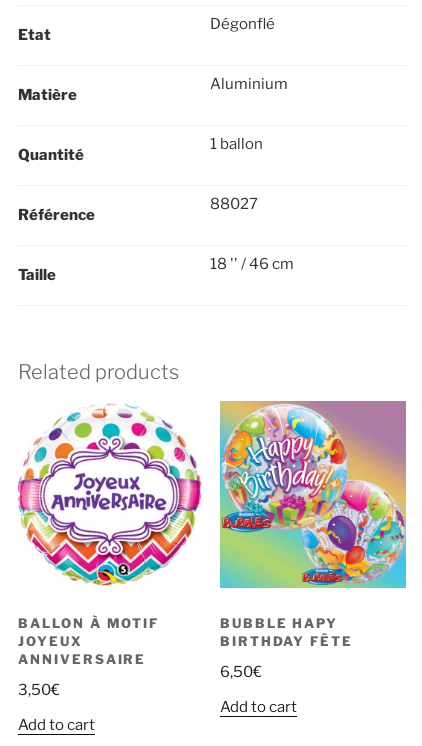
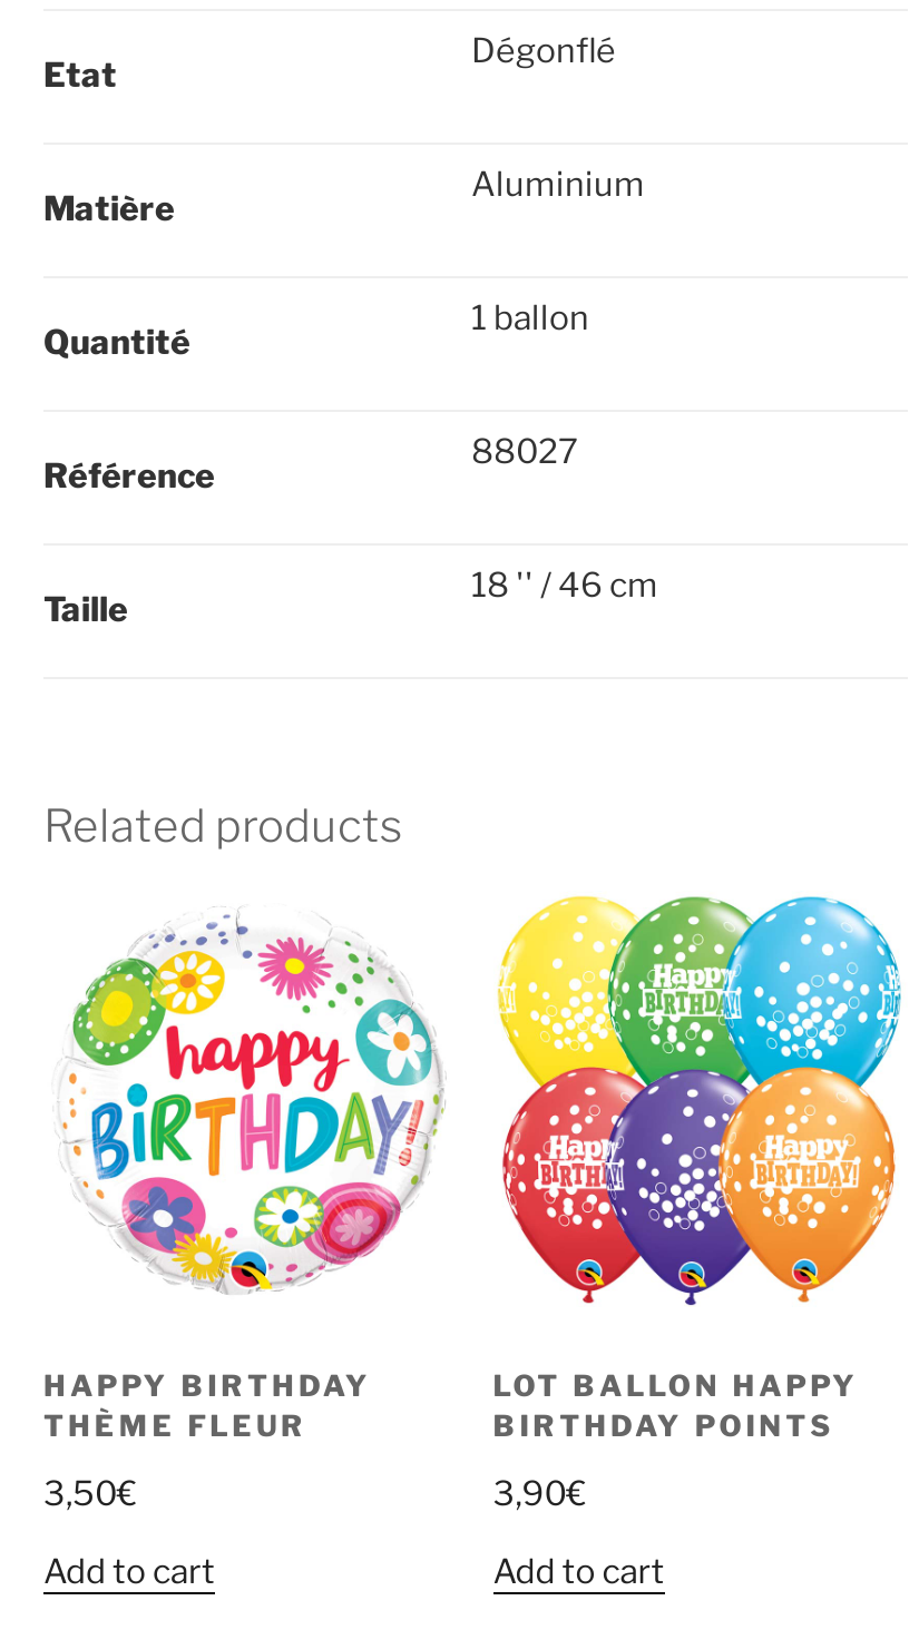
[17,403,202,667] [image] | BALLON À MOTIF | JOYEUX | ANNIVERSAIRE -> [43,904,449,1443] [image] | HAPPY BIRTHDAY | THÈME FLEUR
[219,400,407,649] [image] | BUBBLE HAPY | BIRTHDAY FÊTE -> [493,891,908,1443] [image] | LOT BALLON HAPPY | BIRTHDAY POINTS
[220,663,262,681] 6,50€ -> [493,1474,587,1514] 3,90€

